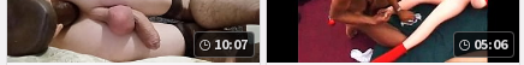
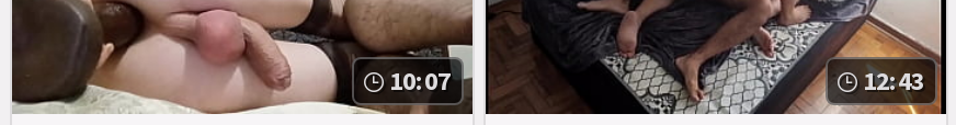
[474,35,507,53] 05:06 -> [863,63,924,96] 12:43

